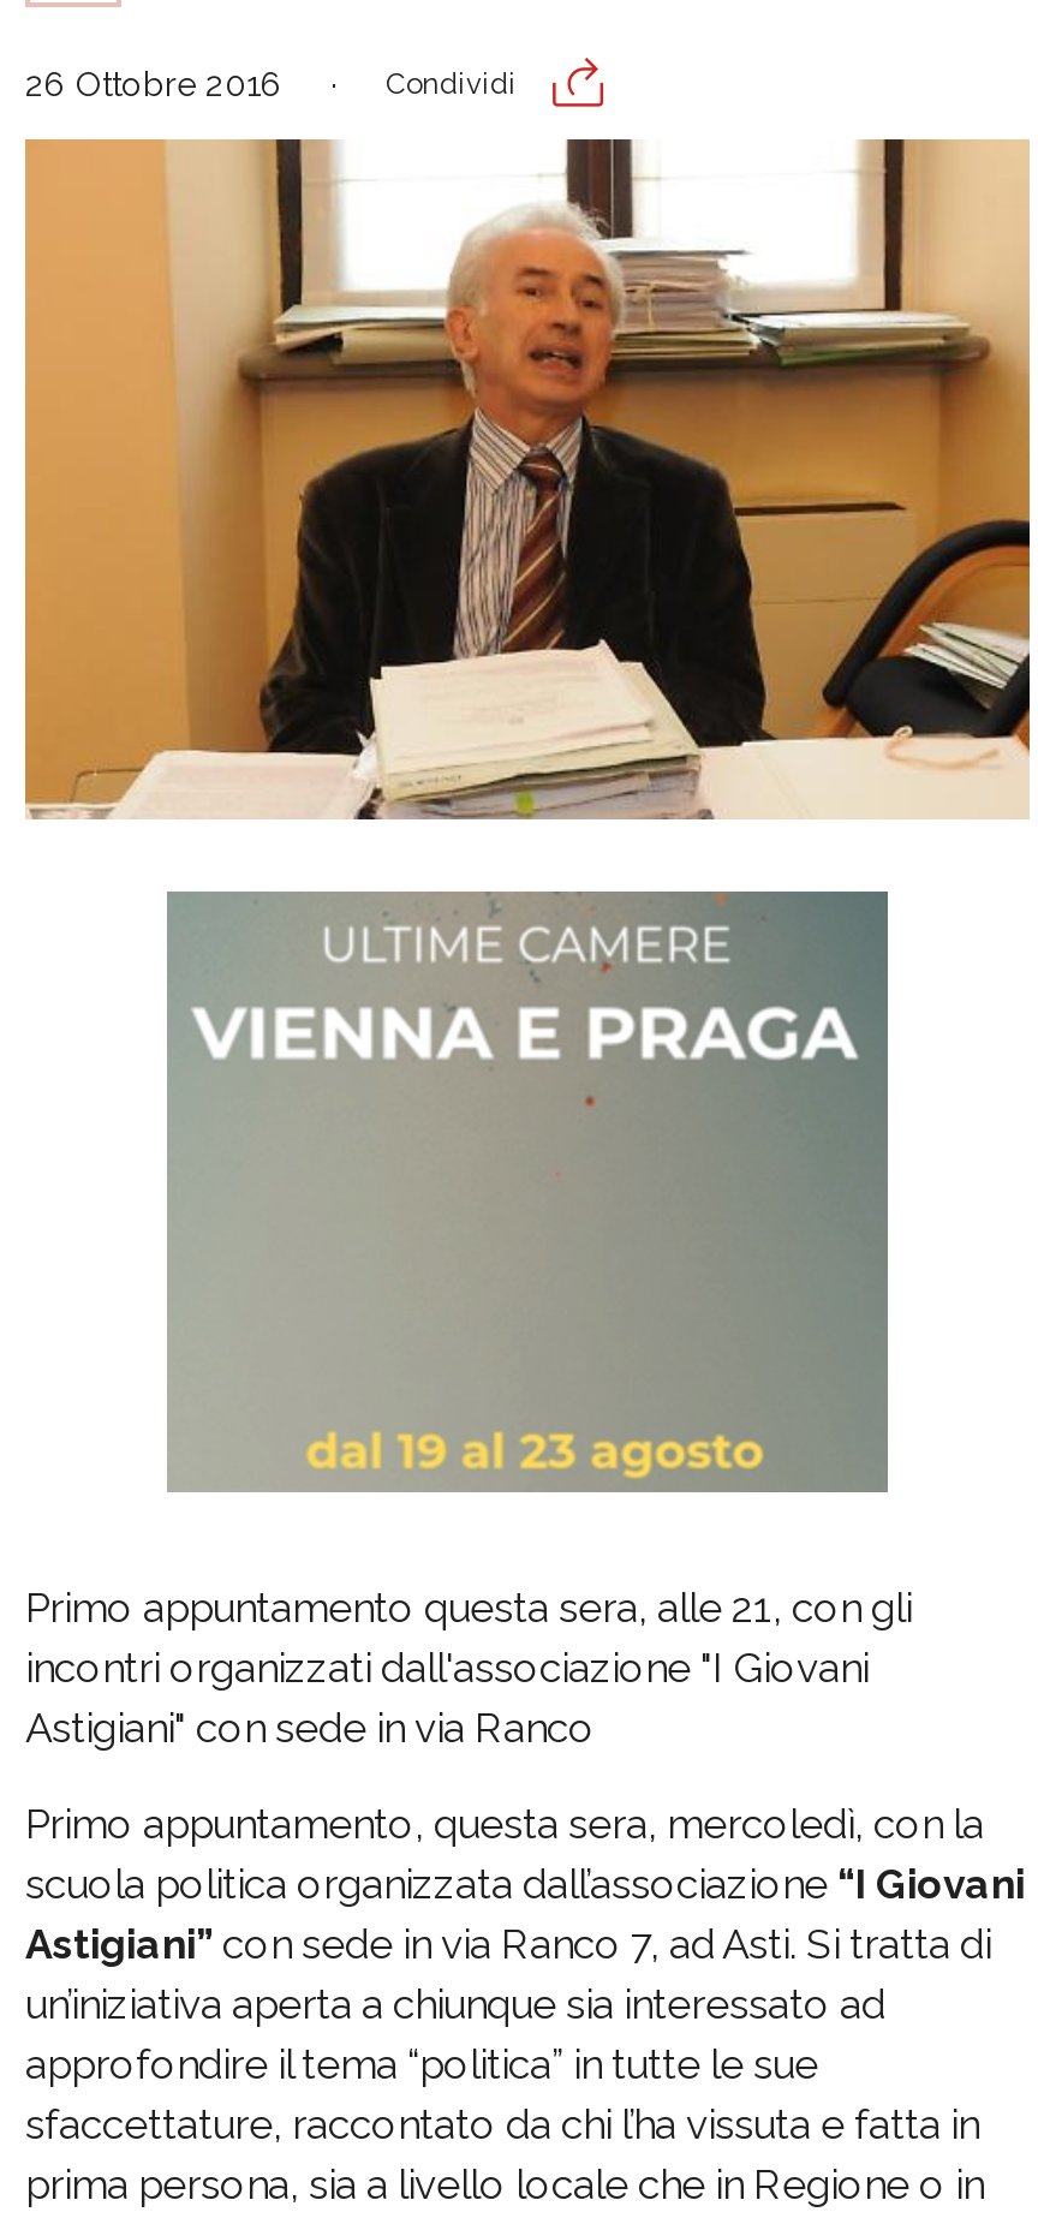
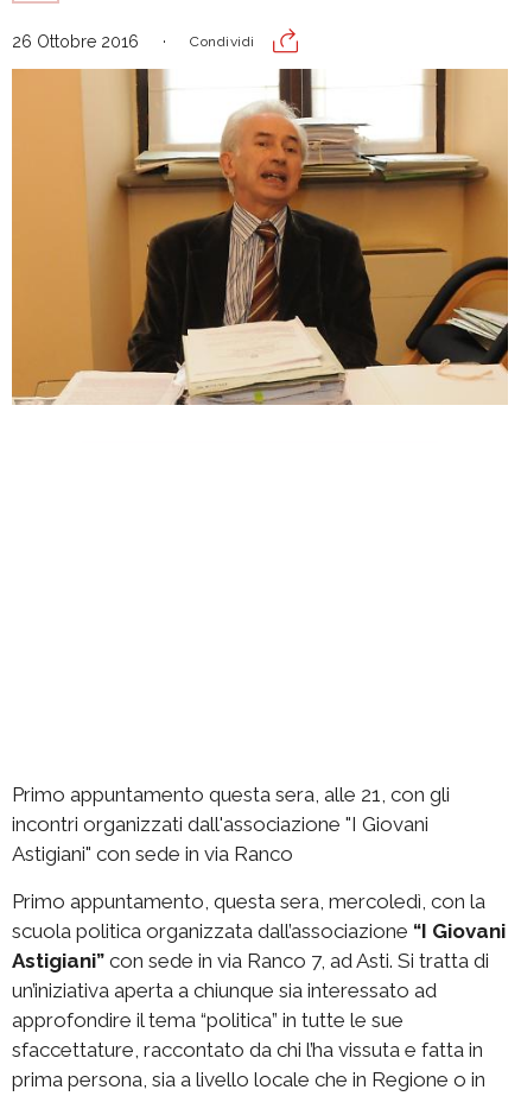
[165,889,890,1495] [image] -> none

